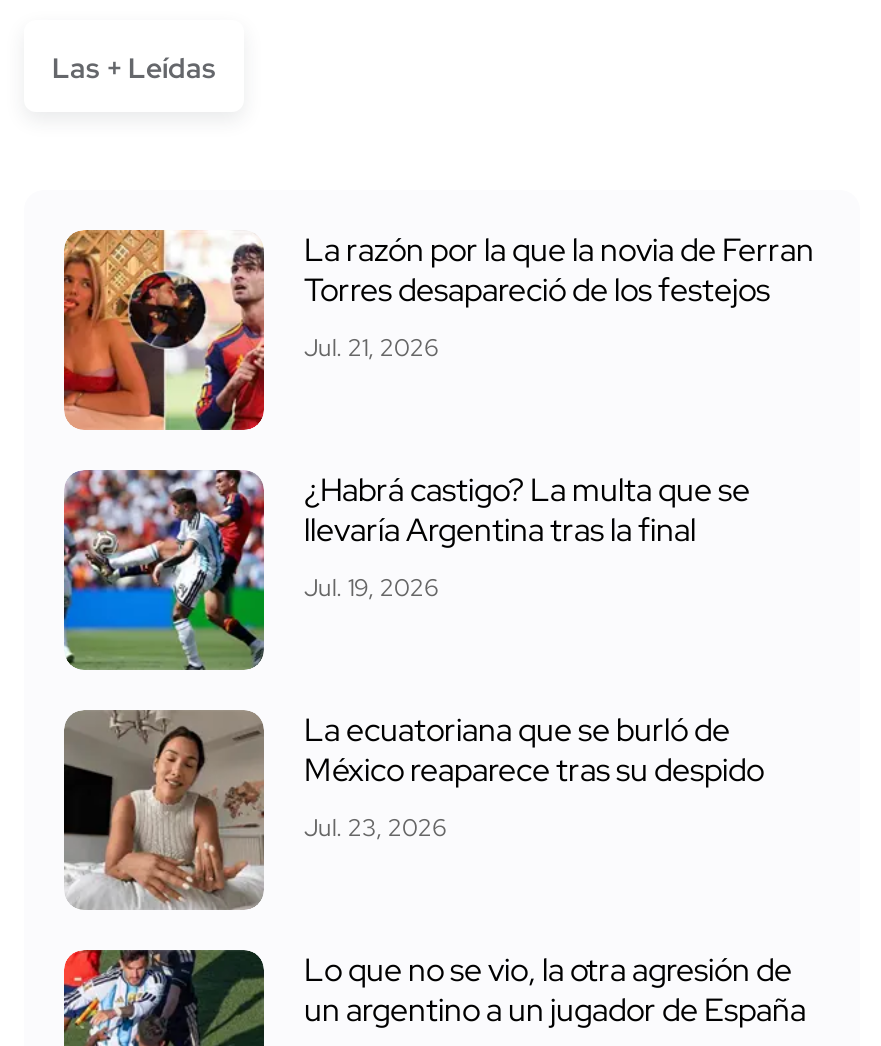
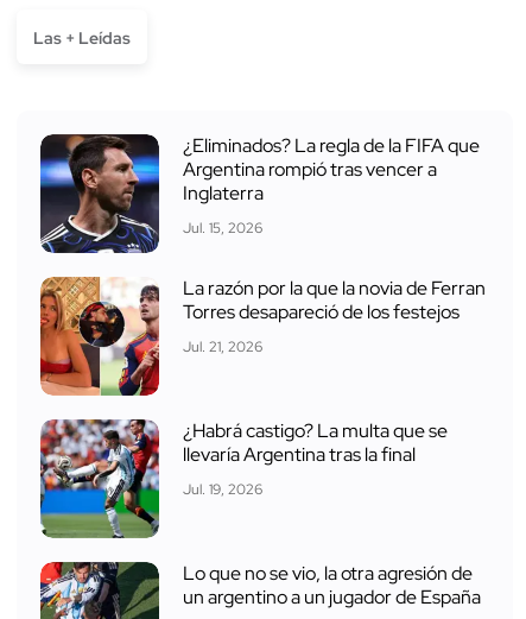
none -> [39,133,480,254] [image] | ¿Eliminados? La regla de la FIFA que | Argentina rompió tras vencer a | Inglaterra | Jul. 15, 2026
moved [60,226,814,604] -> [38,274,486,499]: [image] | La razón por la que la novia de Ferran | Torres desapareció de los festejos | Jul. 21, 2026 | ¿Habrá castigo? La multa que se | llevaría Argentina tras la final | Jul. 19, 2026
[62,708,764,910] [image] | La ecuatoriana que se burló de | México reaparece tras su despido | Jul. 23, 2026 -> none

